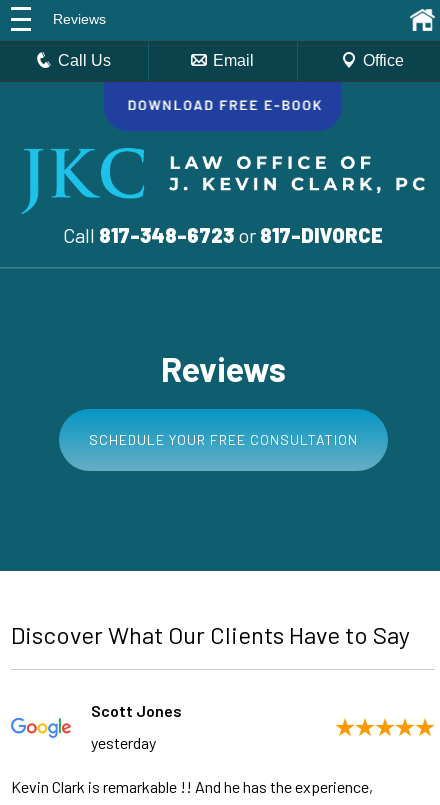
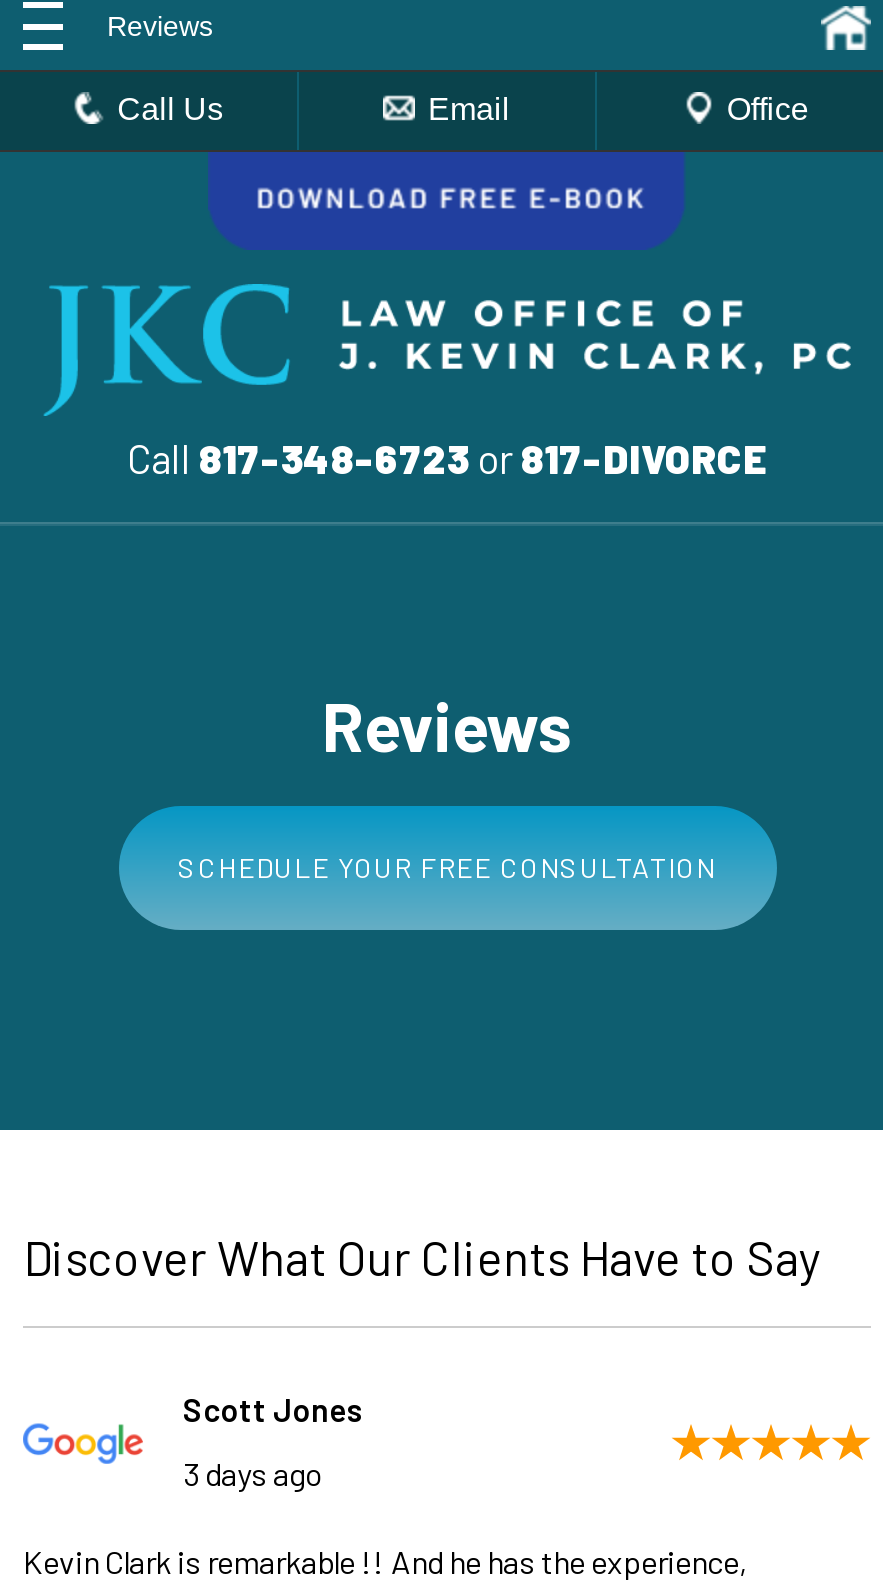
[91,733,156,752] yesterday -> [183,1453,323,1491] 3 days ago

